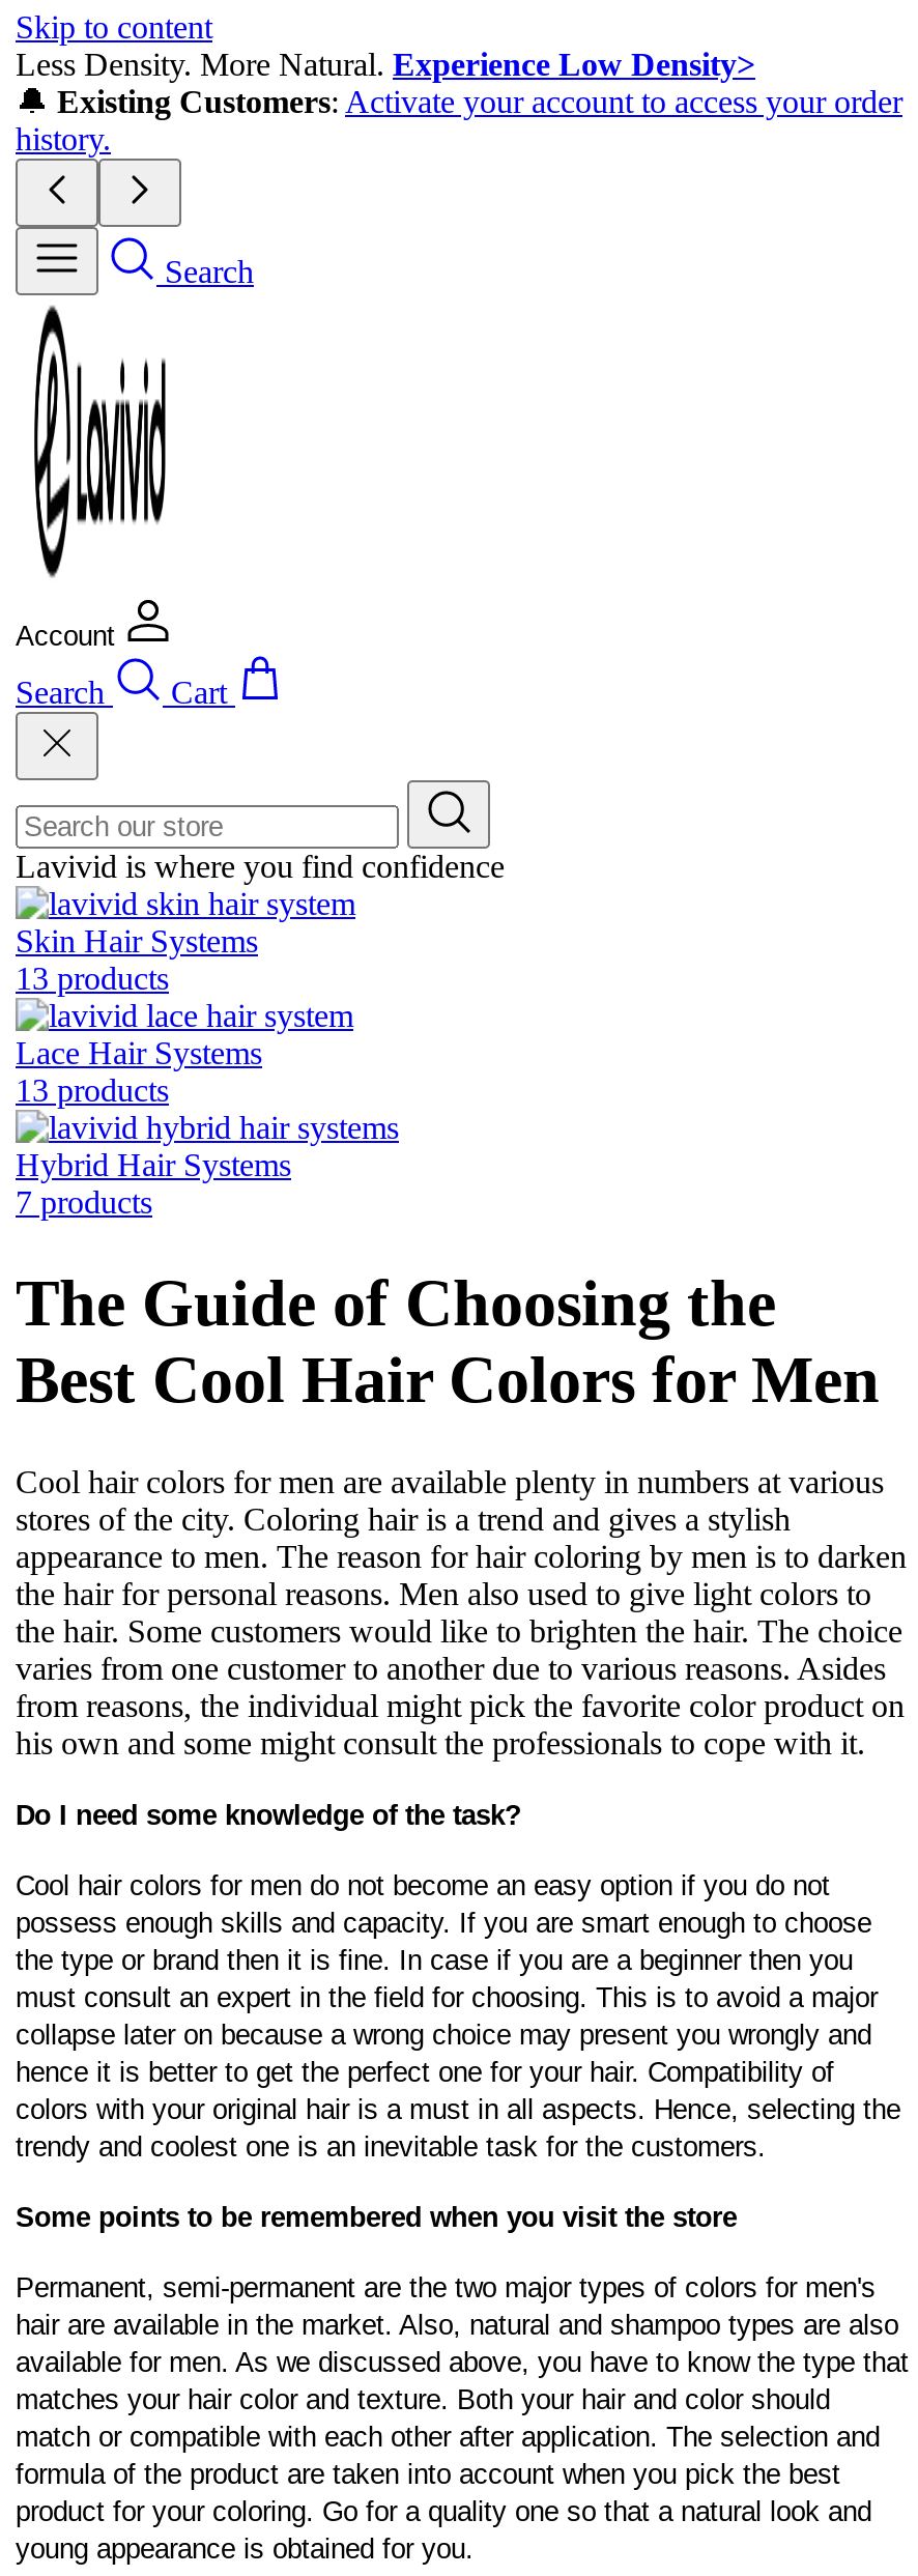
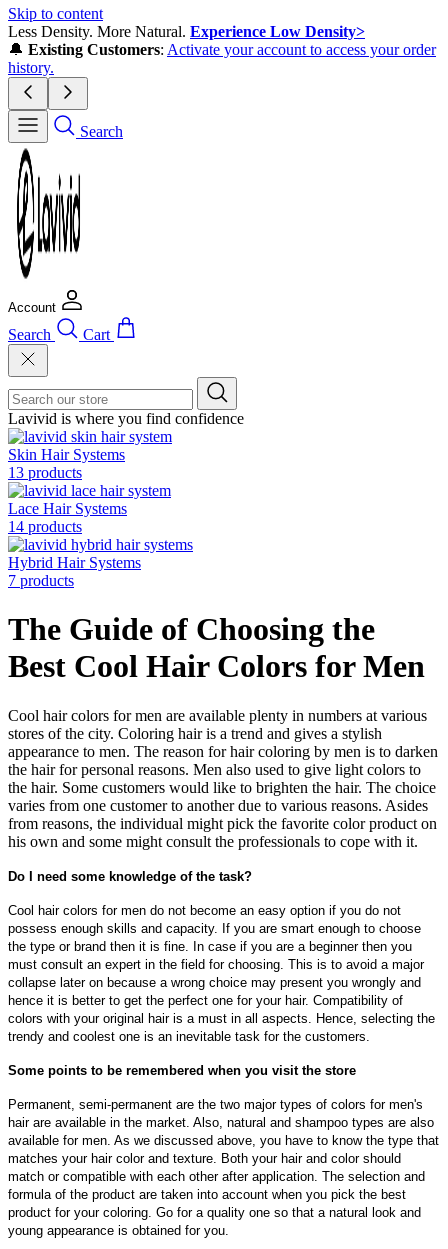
[16,1072,169,1108] 13 products -> [8,518,82,535] 14 products

